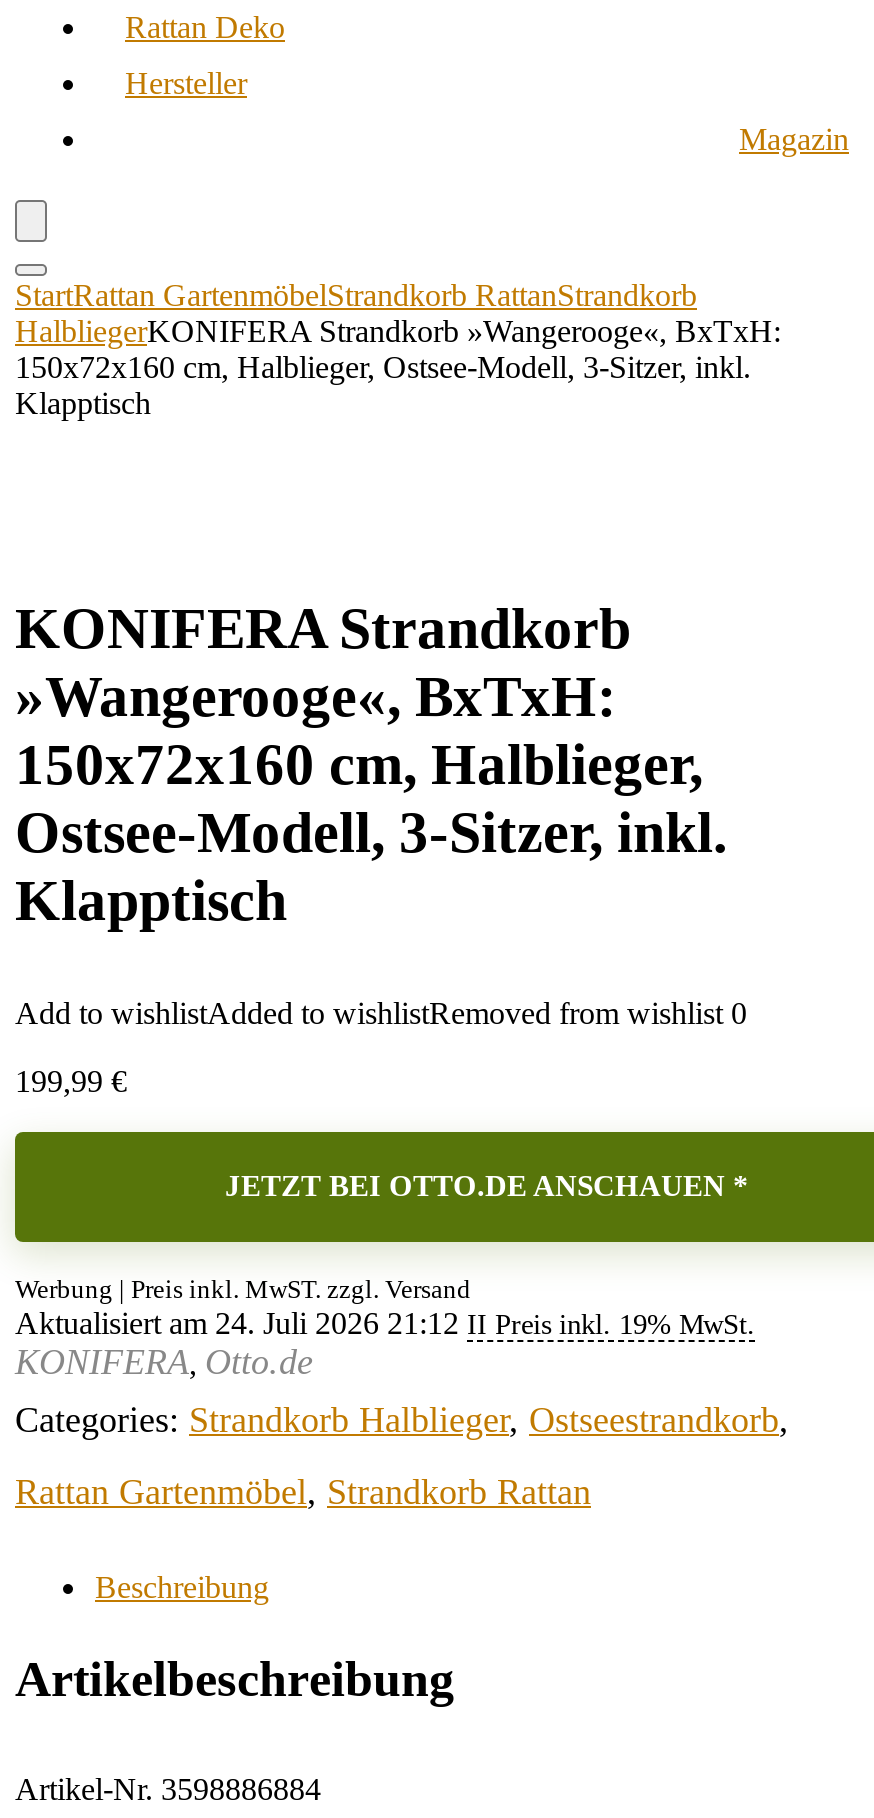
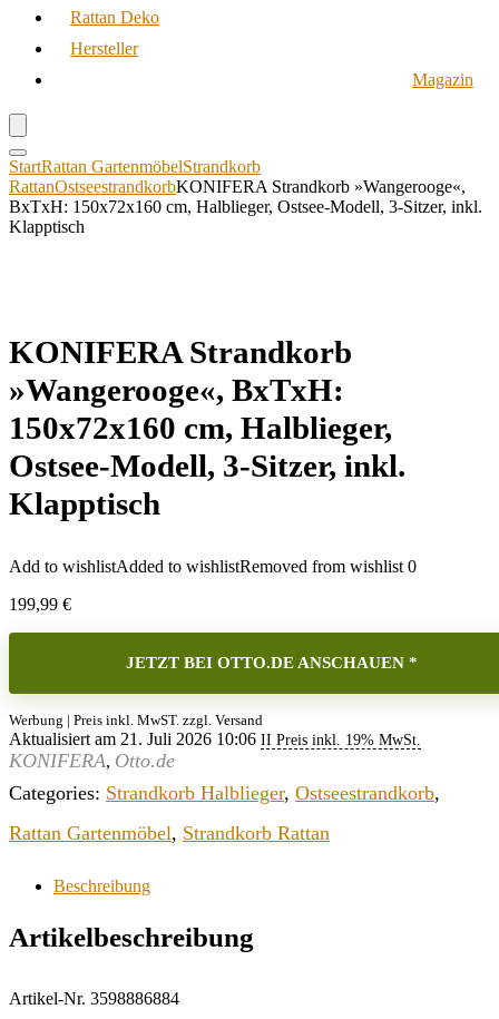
[15,278,781,384] StartRattan GartenmöbelStrandkorb RattanStrandkorb | HalbliegerKONIFERA Strandkorb »Wangerooge«, BxTxH: | 150x72x160 cm, Halblieger, Ostsee-Modell, 3-Sitzer, inkl. -> [9,157,482,216] StartRattan GartenmöbelStrandkorb | RattanOstseestrandkorbKONIFERA Strandkorb »Wangerooge«, | BxTxH: 150x72x160 cm, Halblieger, Ostsee-Modell, 3-Sitzer, inkl.
[15,1306,755,1340] Aktualisiert am 24. Juli 2026 21:12 II Preis inkl. 19% MwSt. -> [9,729,421,748] Aktualisiert am 21. Juli 2026 10:06 II Preis inkl. 19% MwSt.

